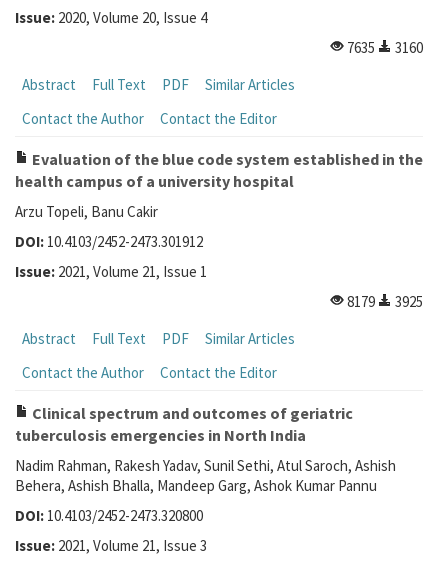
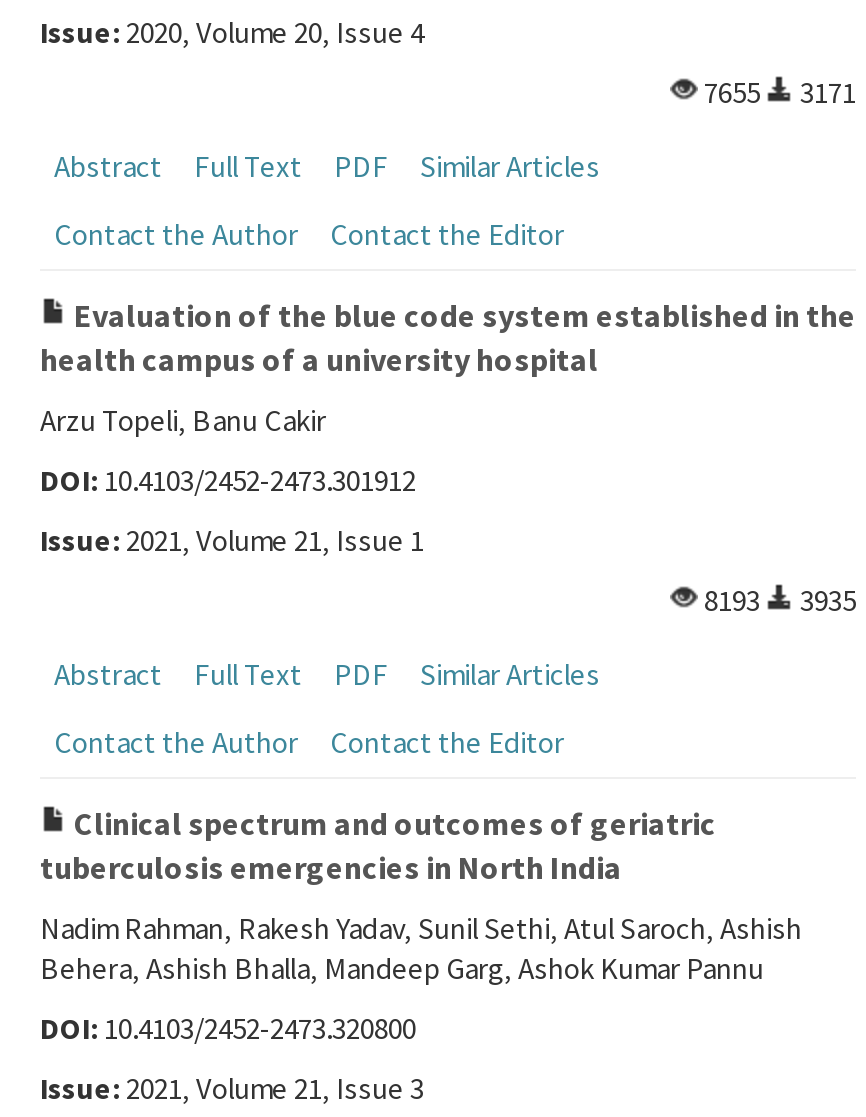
[344,38,378,57] 7635 -> [698,73,766,111] 7655
[392,38,423,57] 3160 -> [794,73,856,111] 3171
[344,292,378,311] 8179 -> [698,581,766,619] 8193
[392,292,423,311] 3925 -> [794,581,856,619] 3935

